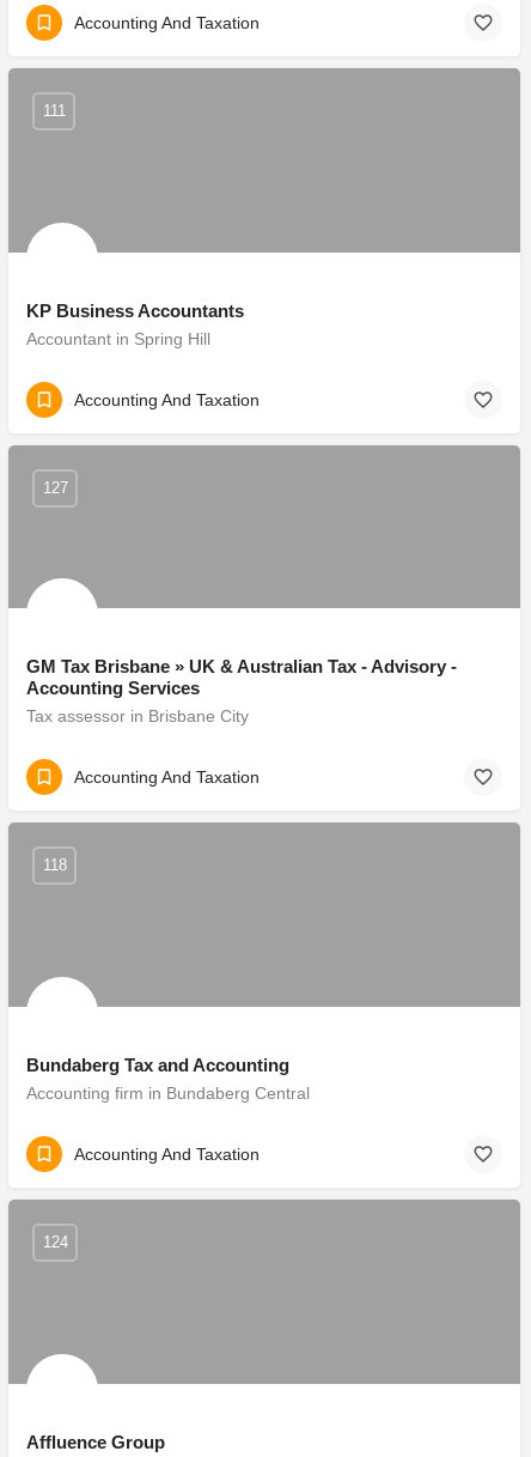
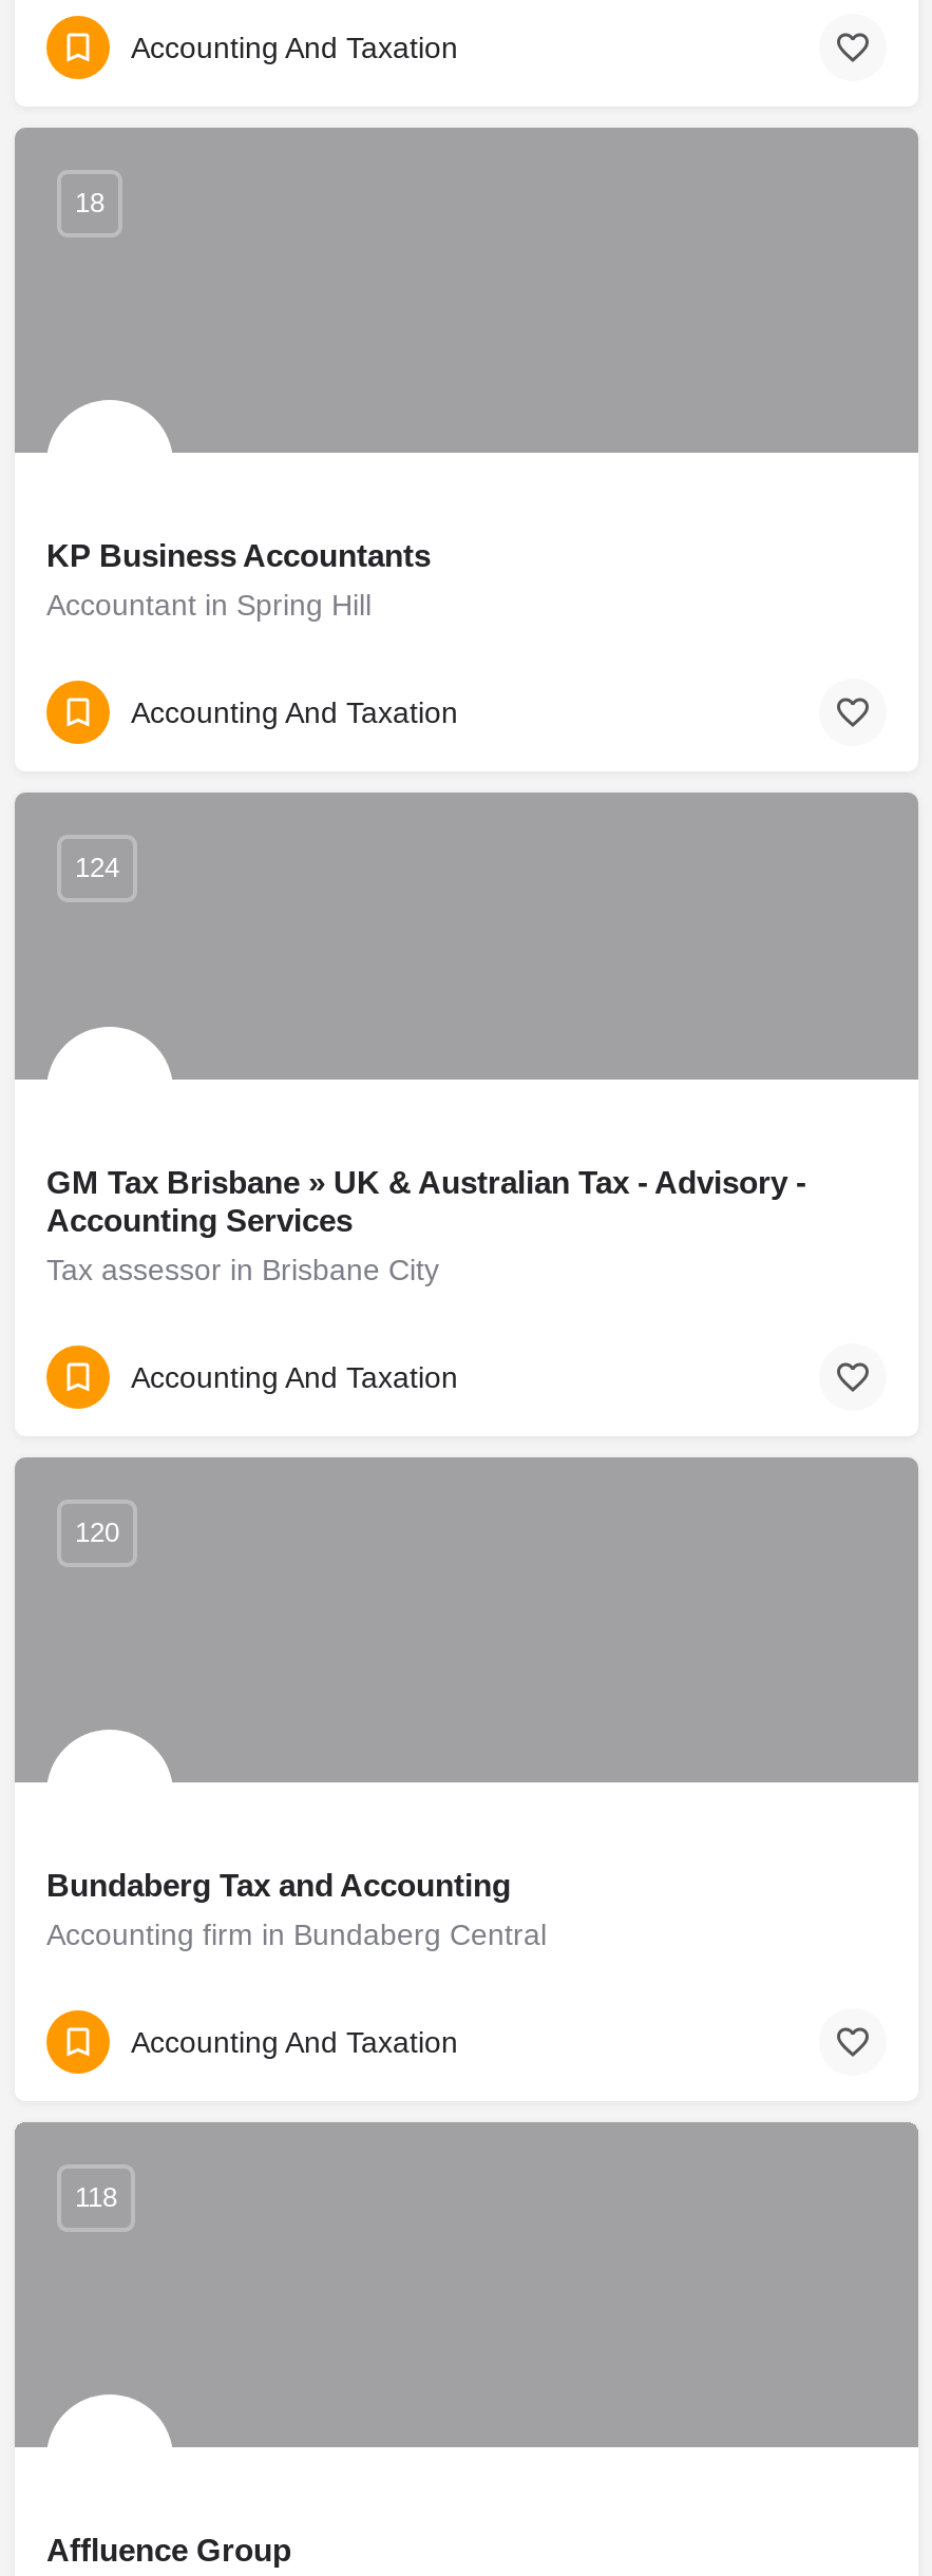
[42,102,65,120] 111 -> [75,188,104,219] 18
[42,479,68,497] 127 -> [75,852,119,884] 124
[42,856,66,874] 118 -> [75,1517,119,1549] 120
[42,1234,68,1252] 124 -> [75,2182,117,2214] 118

